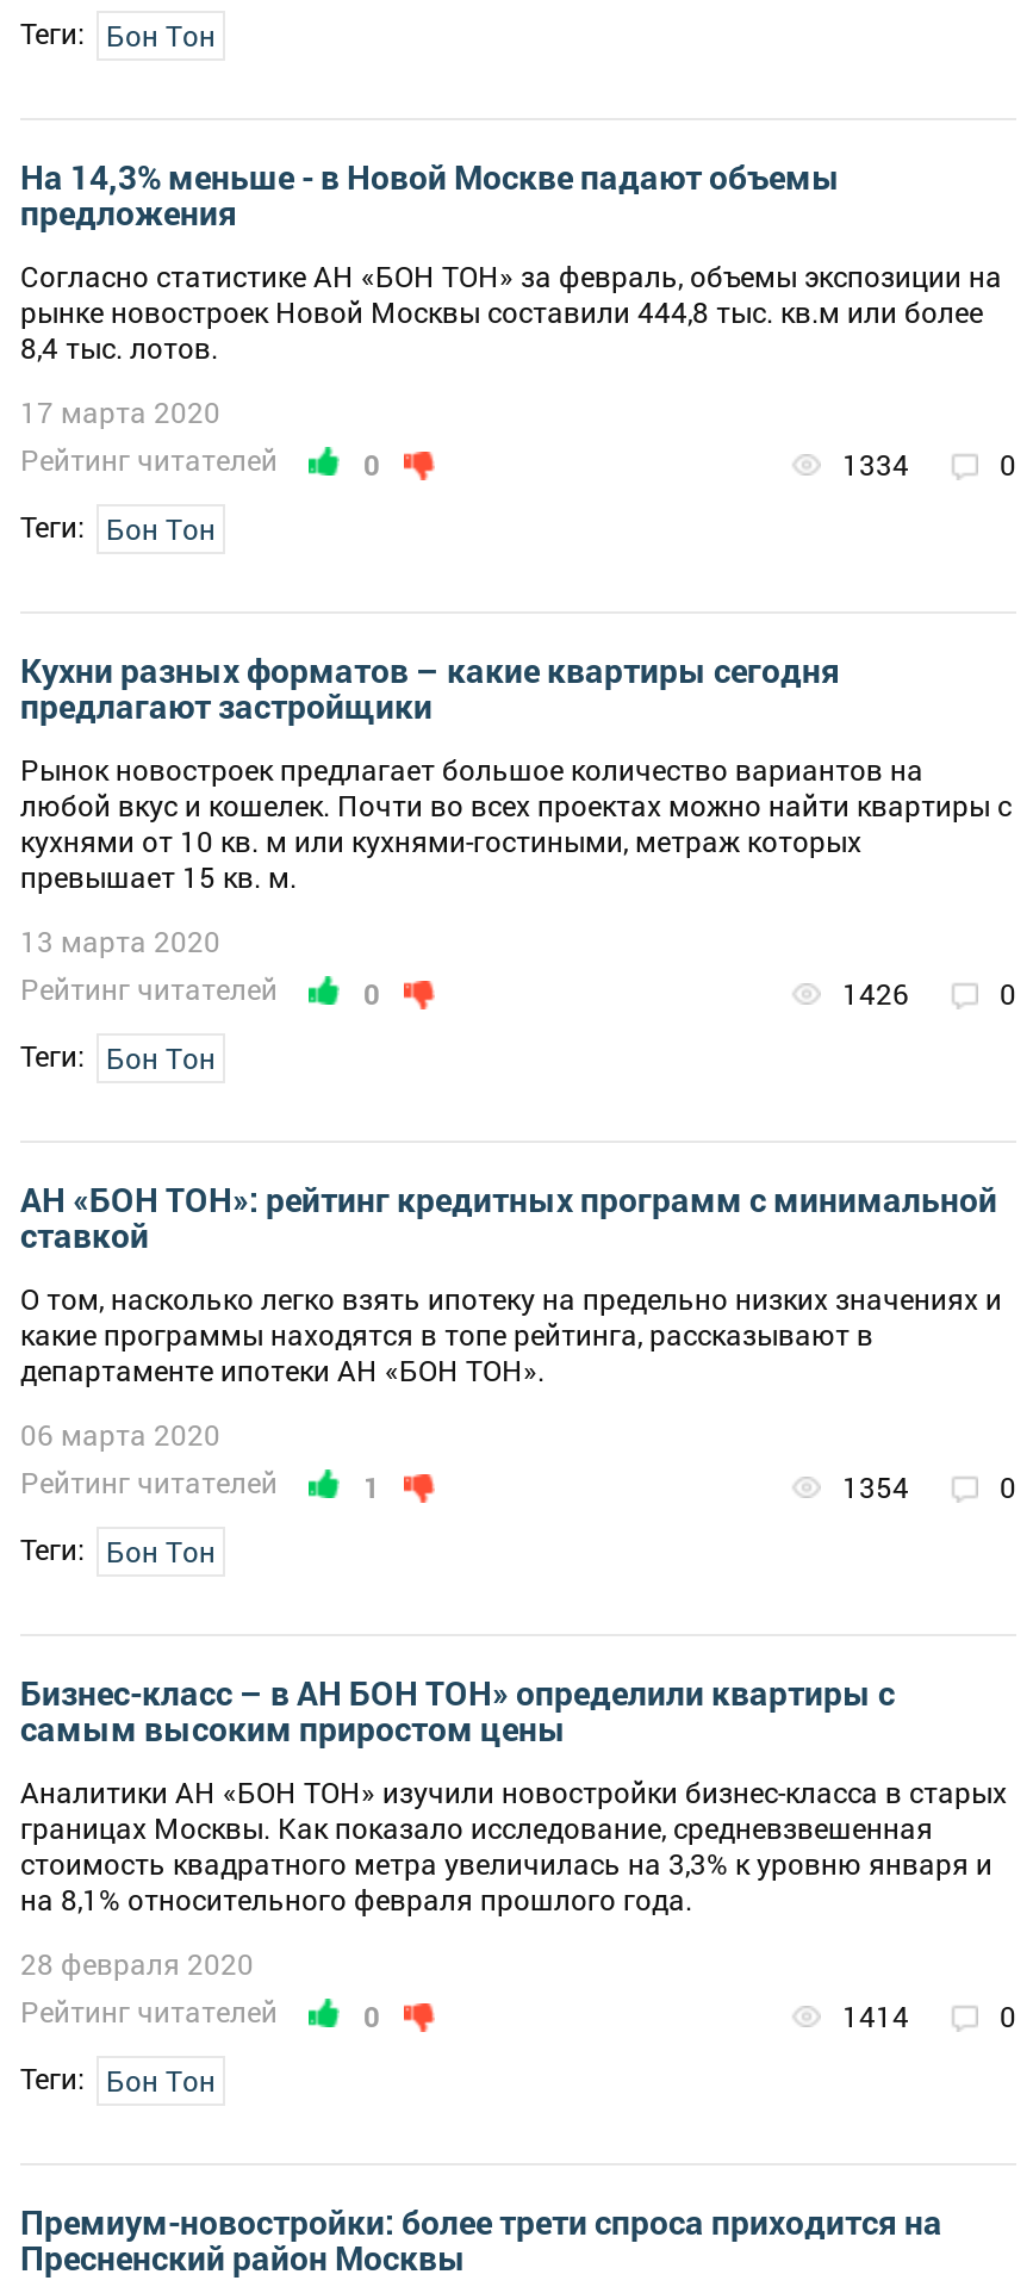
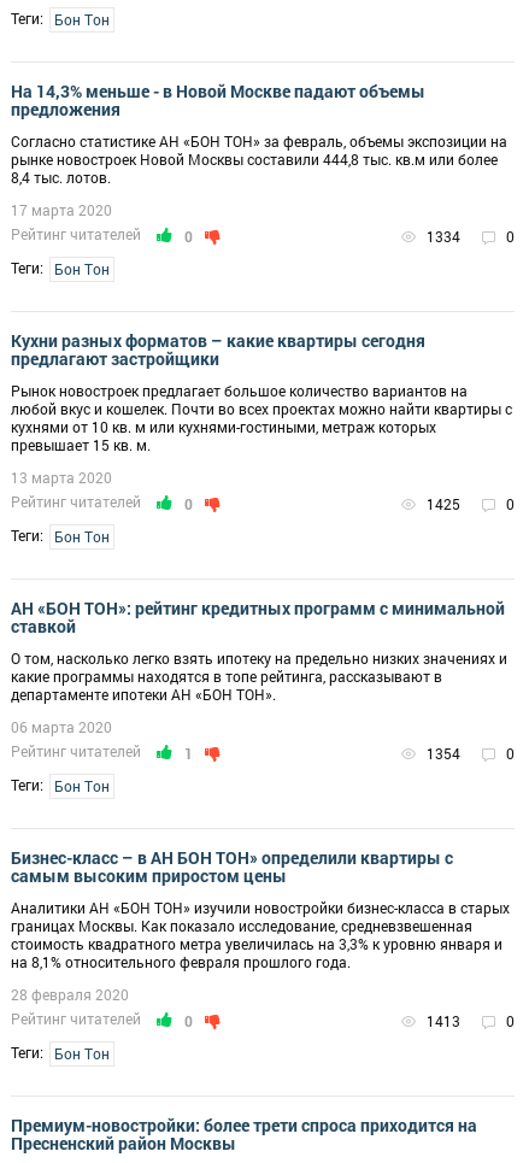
[842,975,909,1013] 1426 -> [427,495,460,514] 1425
[842,1997,909,2035] 1414 -> [427,1012,460,1031] 1413

